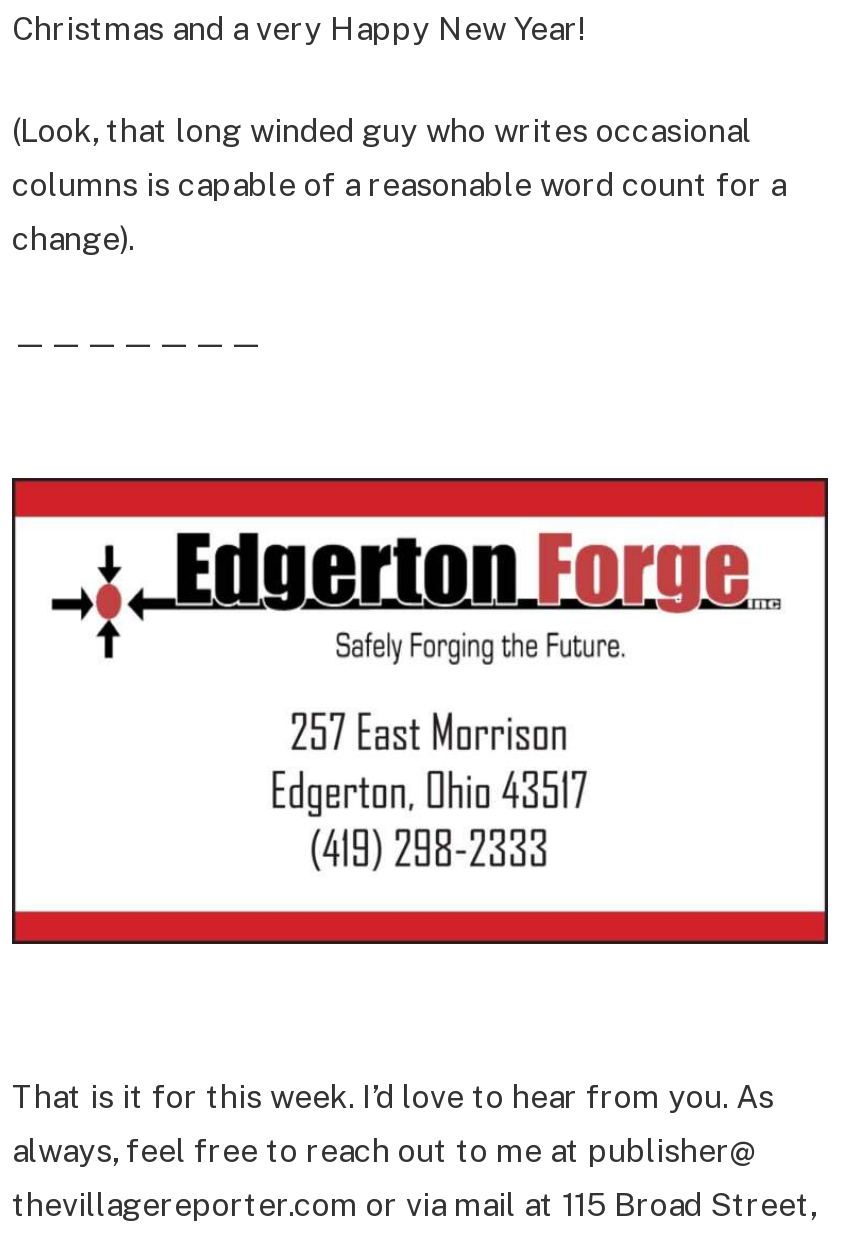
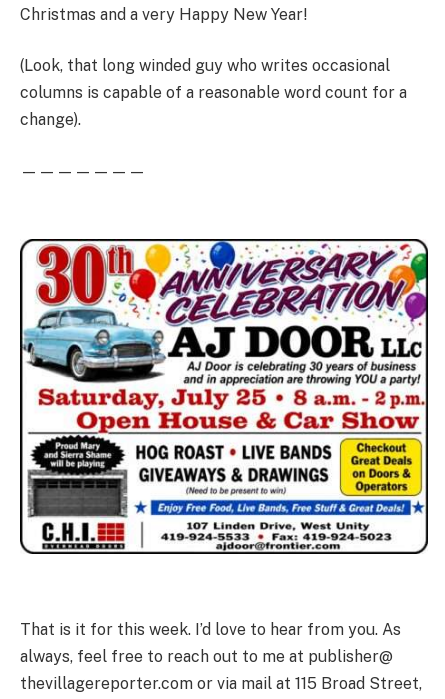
[12,476,828,946] [image] -> [20,239,428,554] [image]

